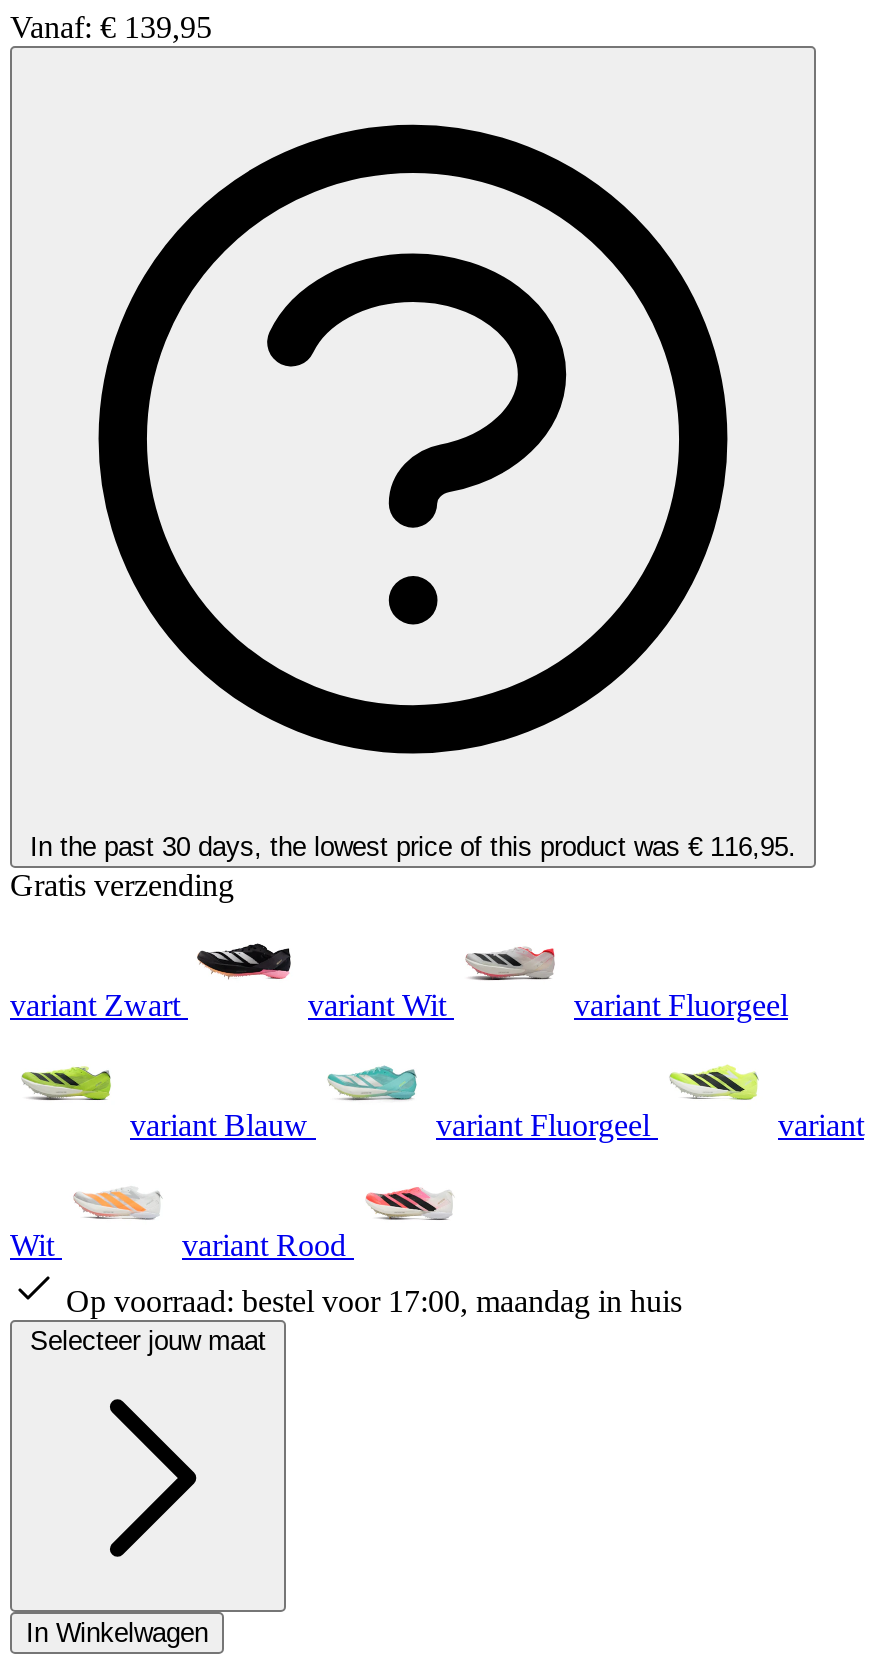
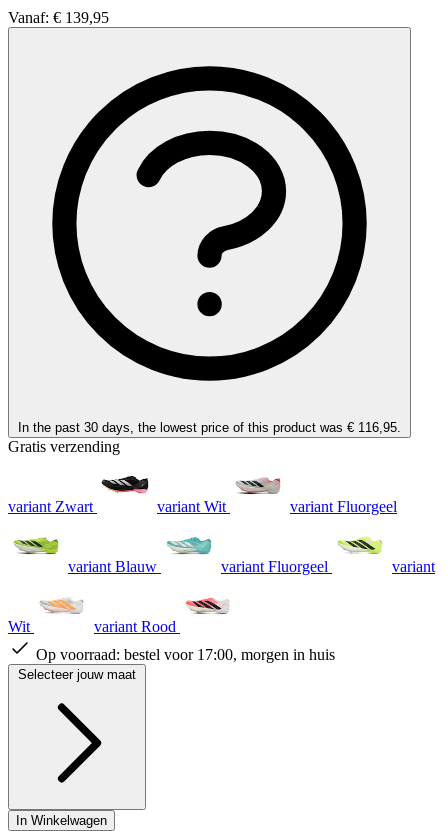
[66,1283,682,1317] Op voorraad: bestel voor 17:00, maandag in huis -> [36,646,335,663] Op voorraad: bestel voor 17:00, morgen in huis

